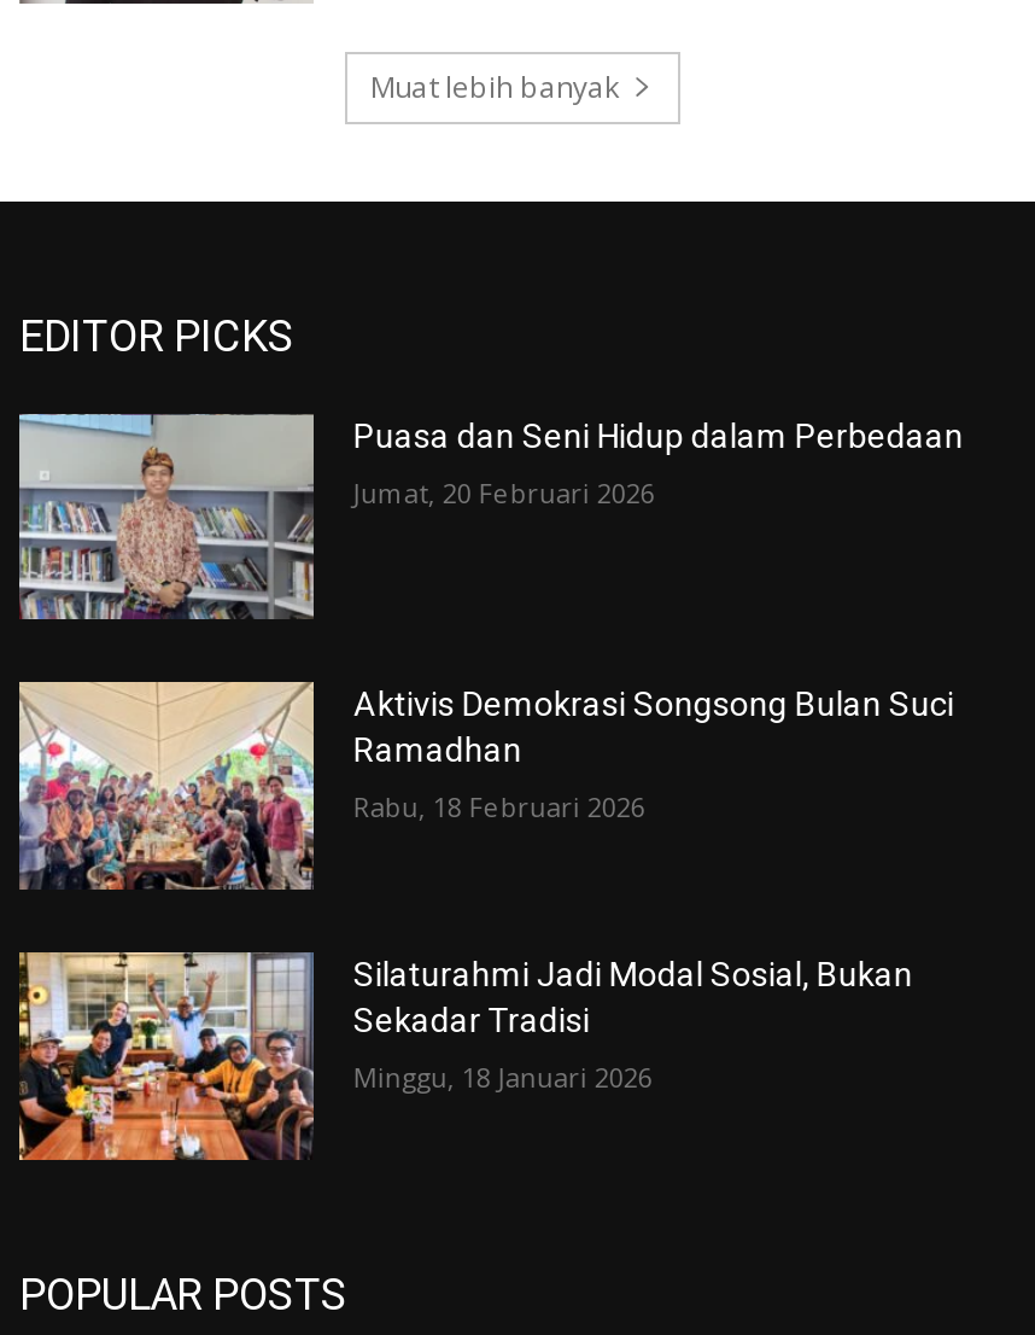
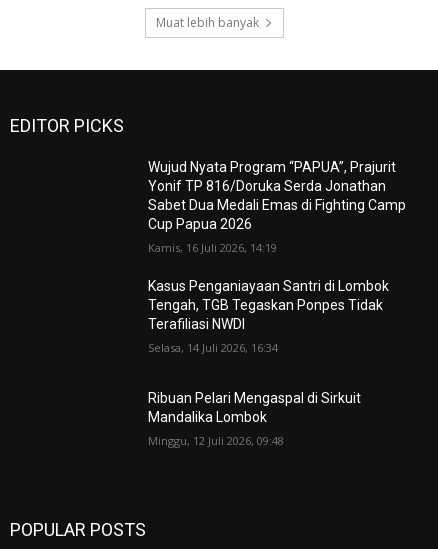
[17,410,316,623] [image] -> none
[353,415,964,454] Puasa dan Seni Hidup dalam Perbedaan -> [148,159,406,232] Wujud Nyata Program “PAPUA”, Prajurit | Yonif TP 816/Doruka Serda Jonathan | Sabet Dua Medali Emas di Fighting Camp | Cup Papua 2026
[353,473,655,510] Jumat, 20 Februari 2026 -> [148,240,277,255] Kamis, 16 Juli 2026, 14:19
[17,678,316,893] [image] -> none
[353,685,954,770] Aktivis Demokrasi Songsong Bulan Suci | Ramadhan -> [148,278,389,332] Kasus Penganiayaan Santri di Lombok | Tengah, TGB Tegaskan Ponpes Tidak | Terafiliasi NWDI
[353,789,645,825] Rabu, 18 Februari 2026 -> [148,340,278,355] Selasa, 14 Juli 2026, 16:34
[17,949,316,1164] [image] -> none
[353,955,913,1039] Silaturahmi Jadi Modal Sosial, Bukan | Sekadar Tradisi -> [148,390,361,425] Ribuan Pelari Mengaspal di Sirkuit | Mandalika Lombok
[353,1058,652,1095] Minggu, 18 Januari 2026 -> [148,433,284,448] Minggu, 12 Juli 2026, 09:48

